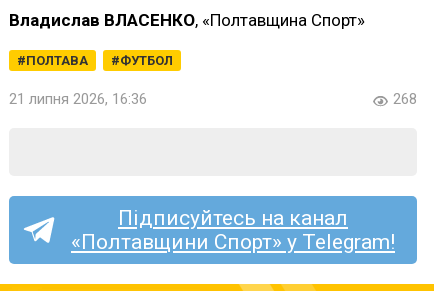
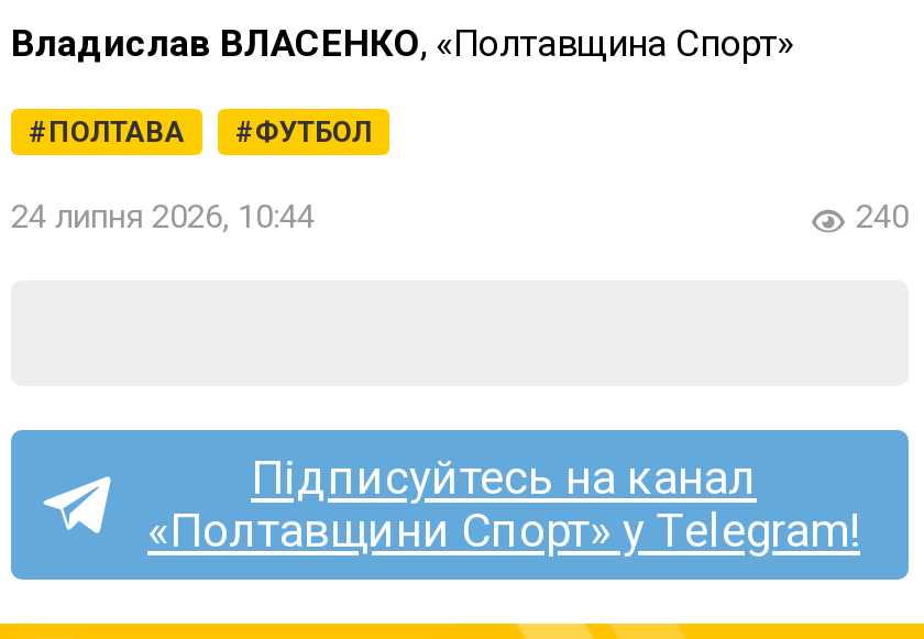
[9,90,147,108] 21 липня 2026, 16:36 -> [11,197,315,237] 24 липня 2026, 10:44
[393,90,417,108] 268 -> [856,197,909,237] 240

